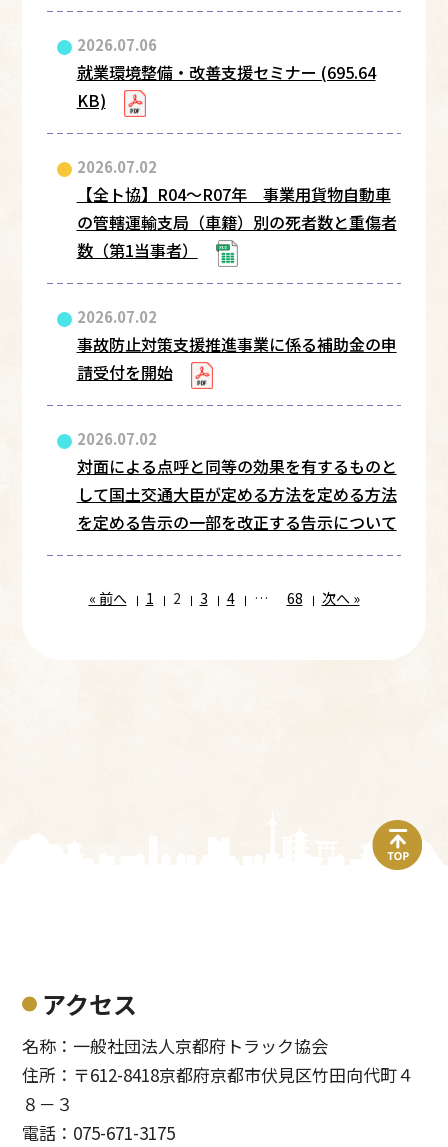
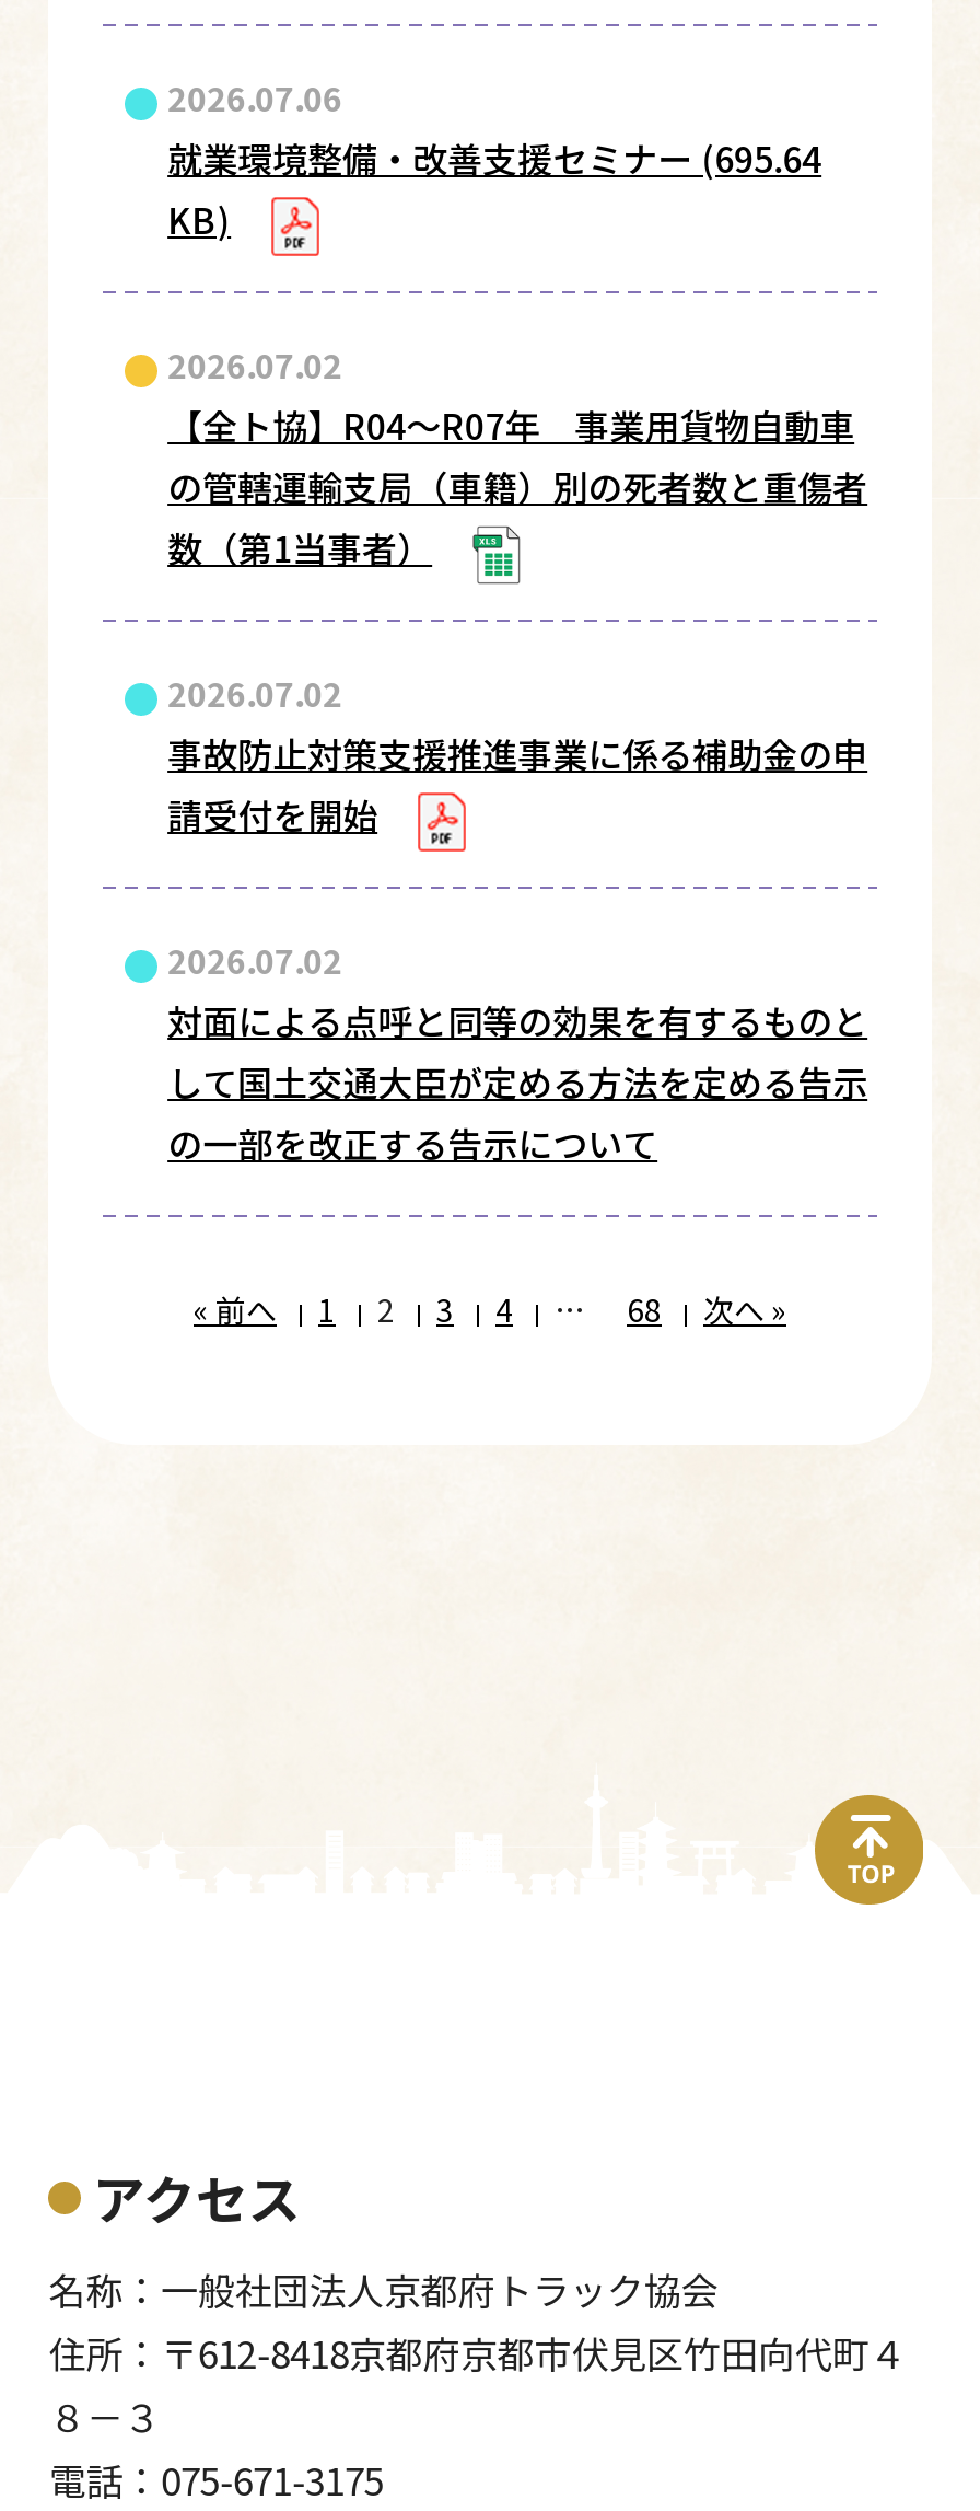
[77,482,397,534] して国土交通大臣が定める方法を定める方法 | を定める告示の一部を改正する告示について -> [168,1054,868,1168] して国土交通大臣が定める方法を定める告示 | の一部を改正する告示について

